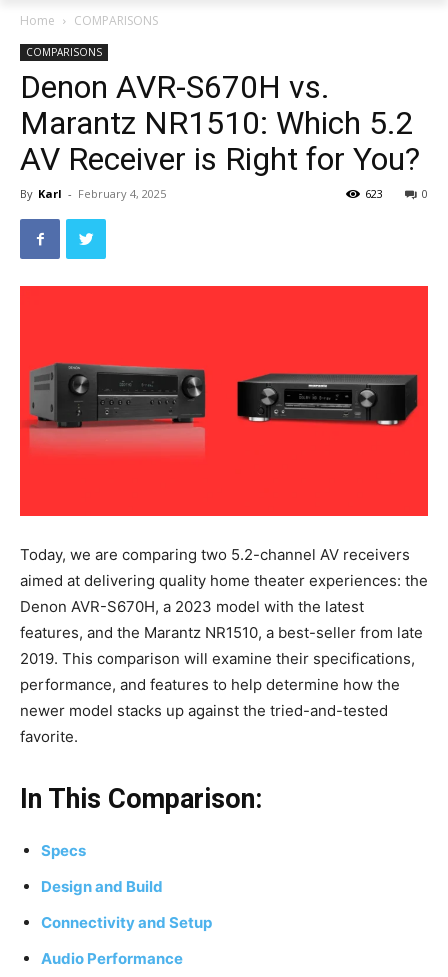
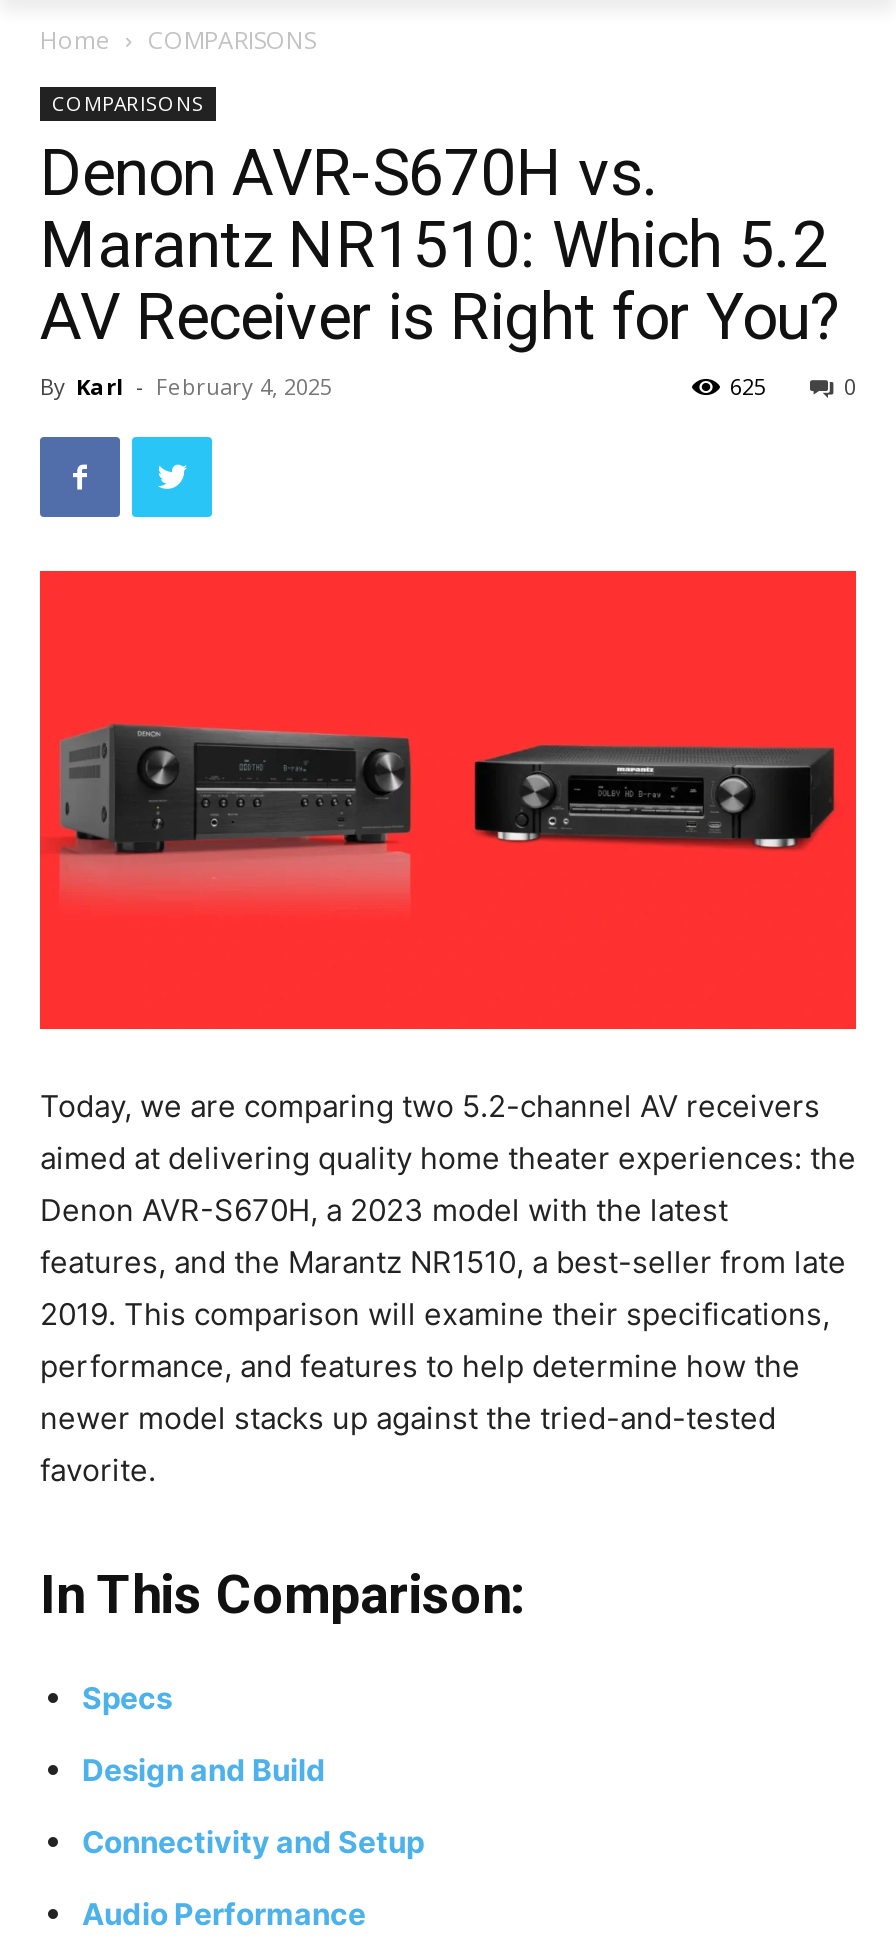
[365,186,383,201] 623 -> [730,371,766,401] 625

